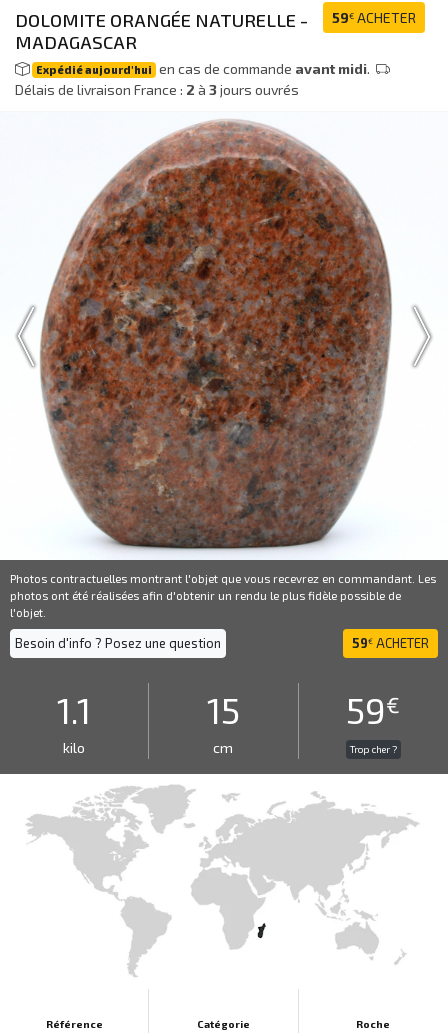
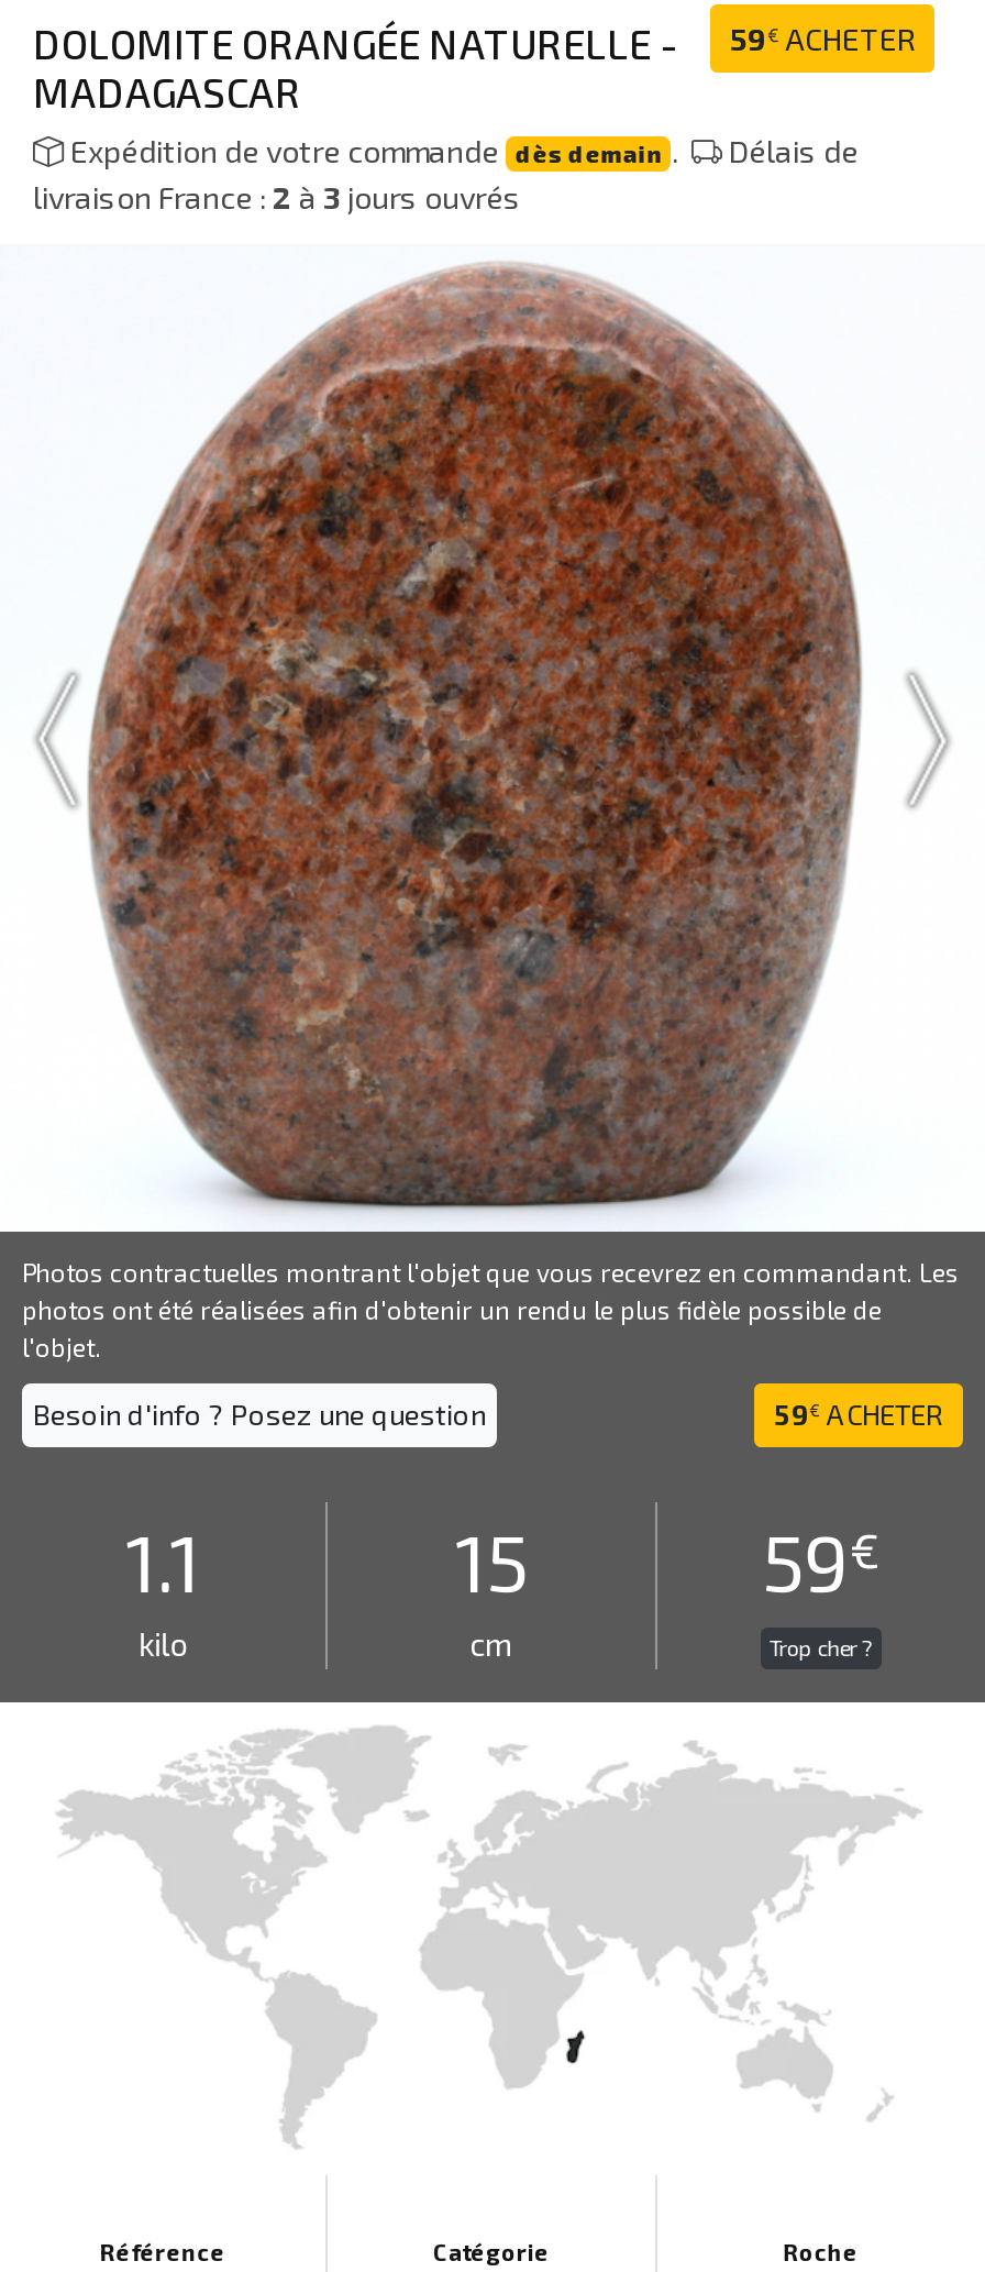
[15,60,376,98] Expédié aujourd'hui en cas de commande avant midi. | Délais de livraison France : 2 à 3 jours ouvrés -> [33,132,858,216] Expédition de votre commande dès demain . | Délais de | livraison France : 2 à 3 jours ouvrés

